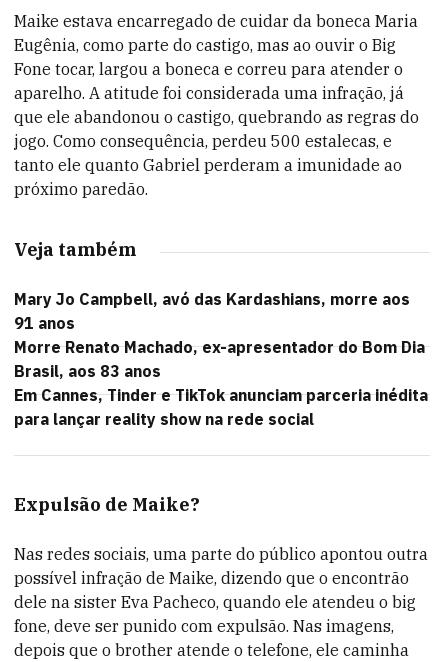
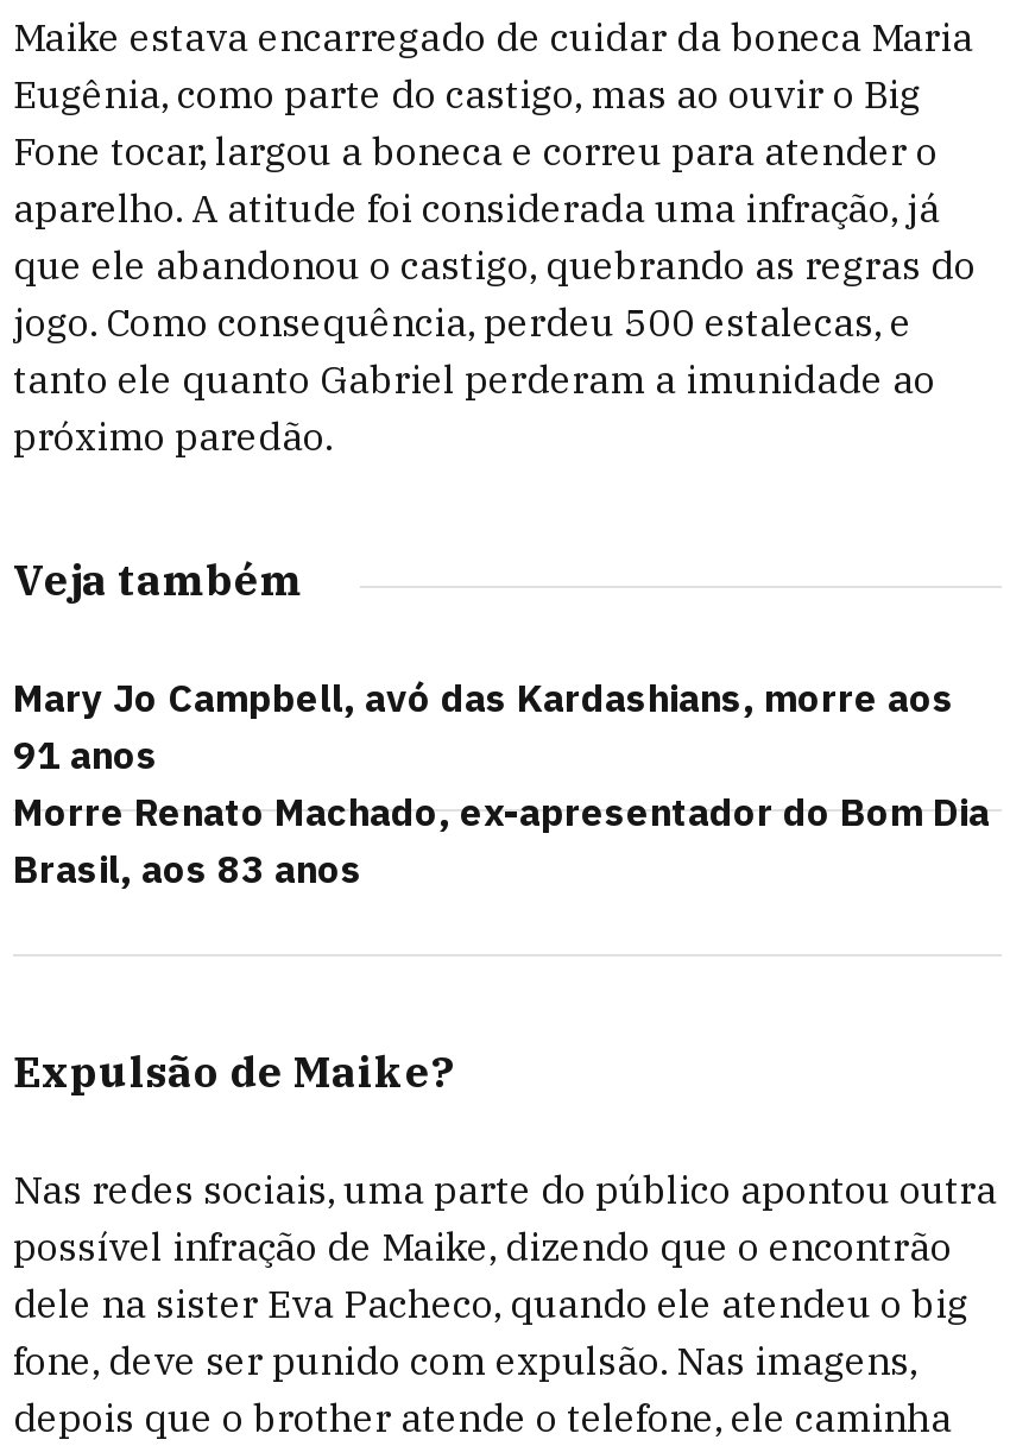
[14,385,428,429] Em Cannes, Tinder e TikTok anunciam parceria inédita | para lançar reality show na rede social -> none

